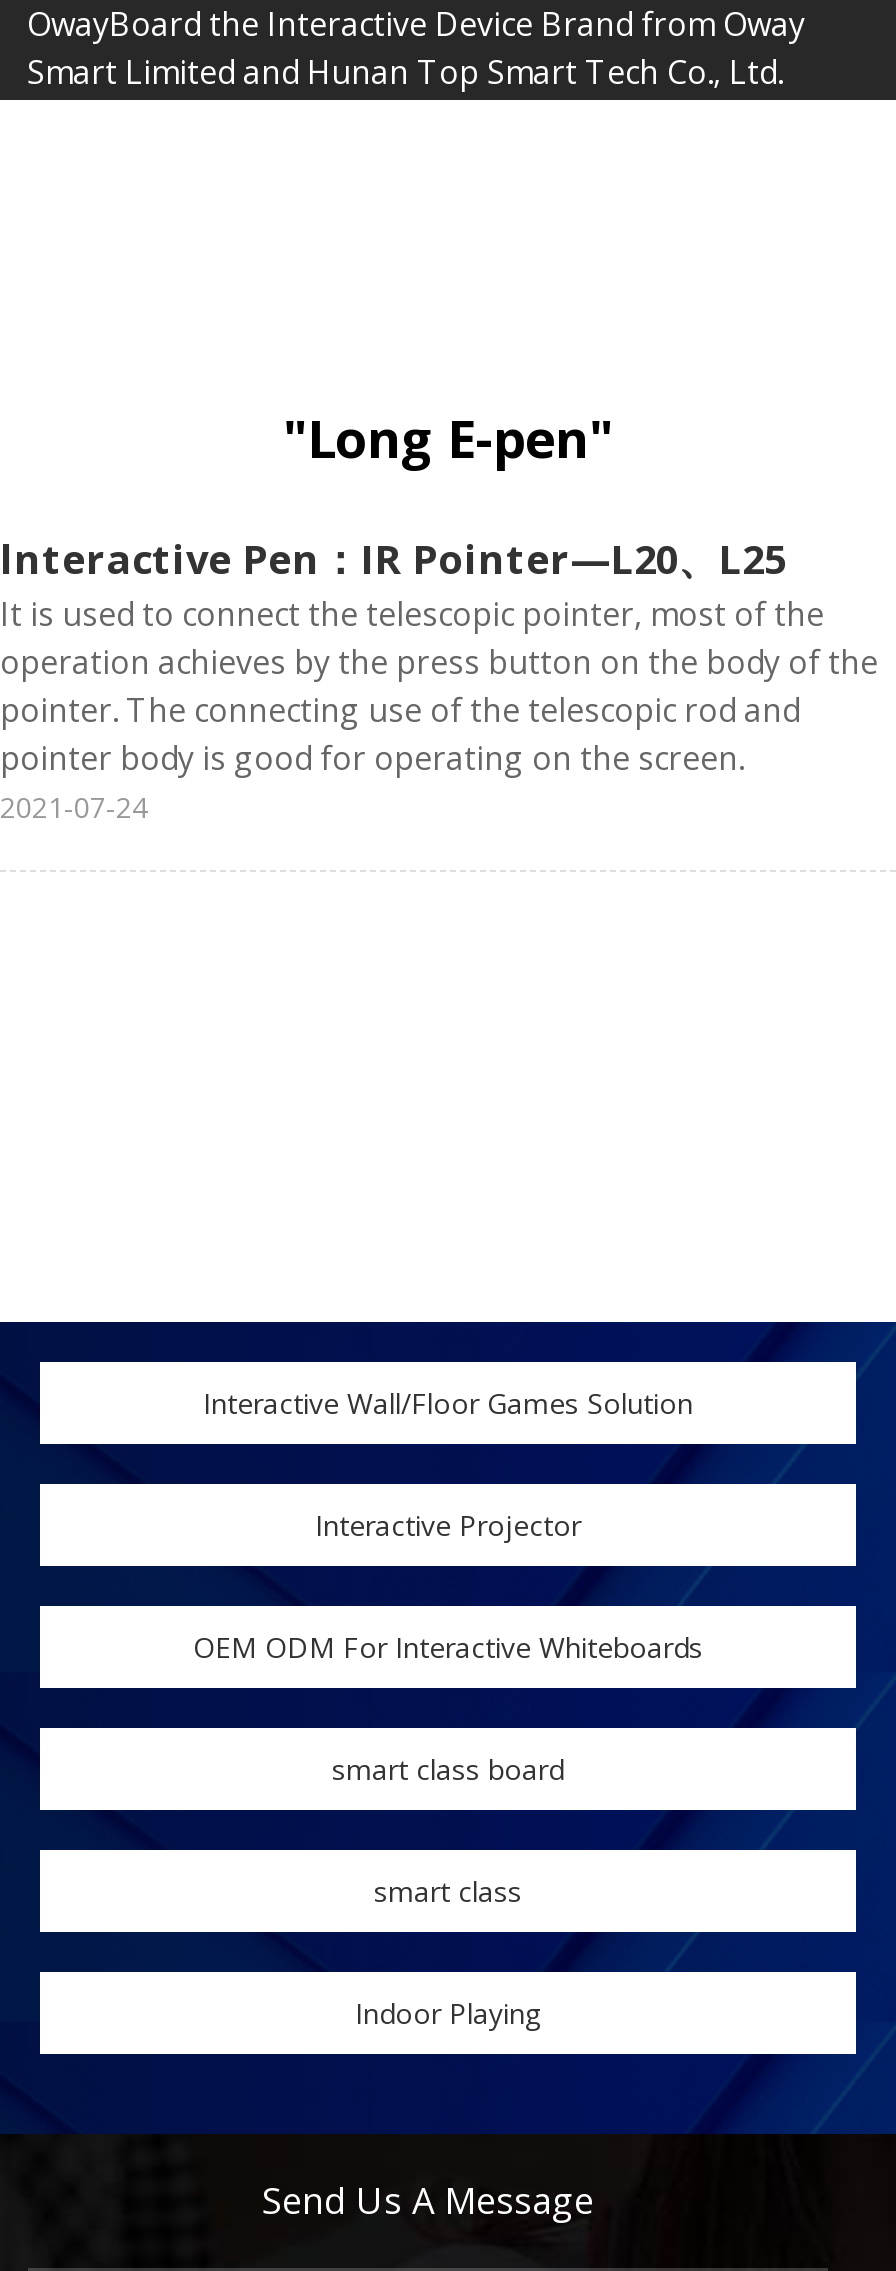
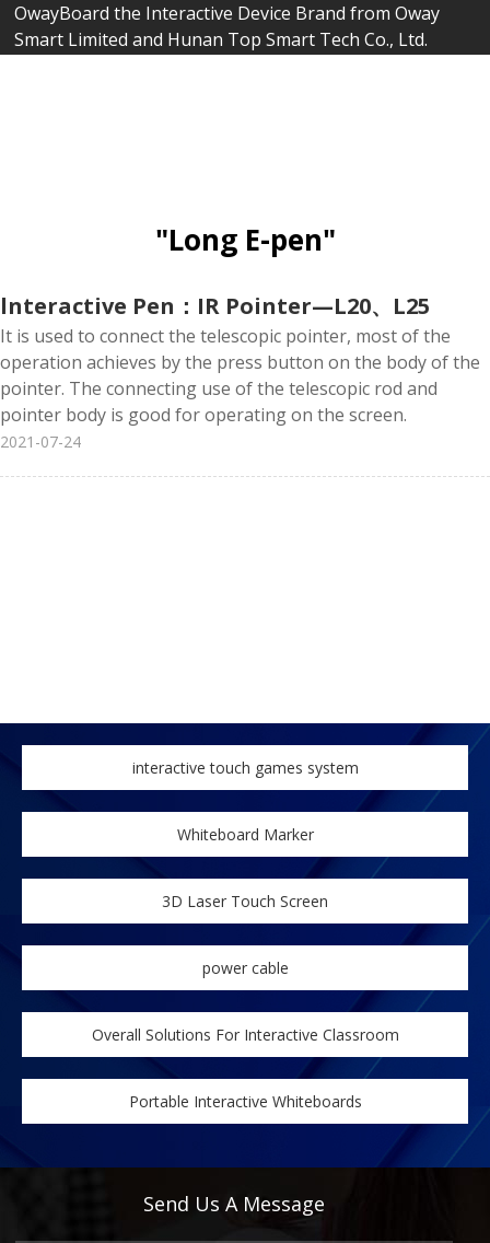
[203,1384,693,1422] Interactive Wall/Floor Games Solution -> [132,757,358,778] interactive touch games system
[315,1506,581,1544] Interactive Projector -> [177,824,313,845] Whiteboard Marker
[193,1628,703,1666] OEM ODM For Interactive Whiteboards -> [162,891,328,911] 3D Laser Touch Screen
[332,1750,564,1788] smart class board -> [202,957,288,978] power cable
[374,1872,522,1910] smart class -> [91,1024,399,1045] Overall Solutions For Interactive Classroom
[355,1994,541,2032] Indoor Playing -> [129,1091,361,1112] Portable Interactive Whiteboards

